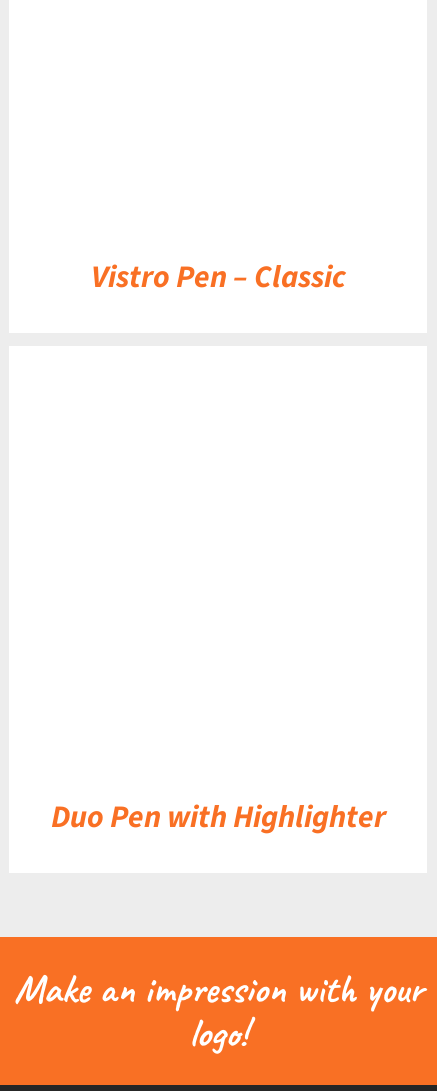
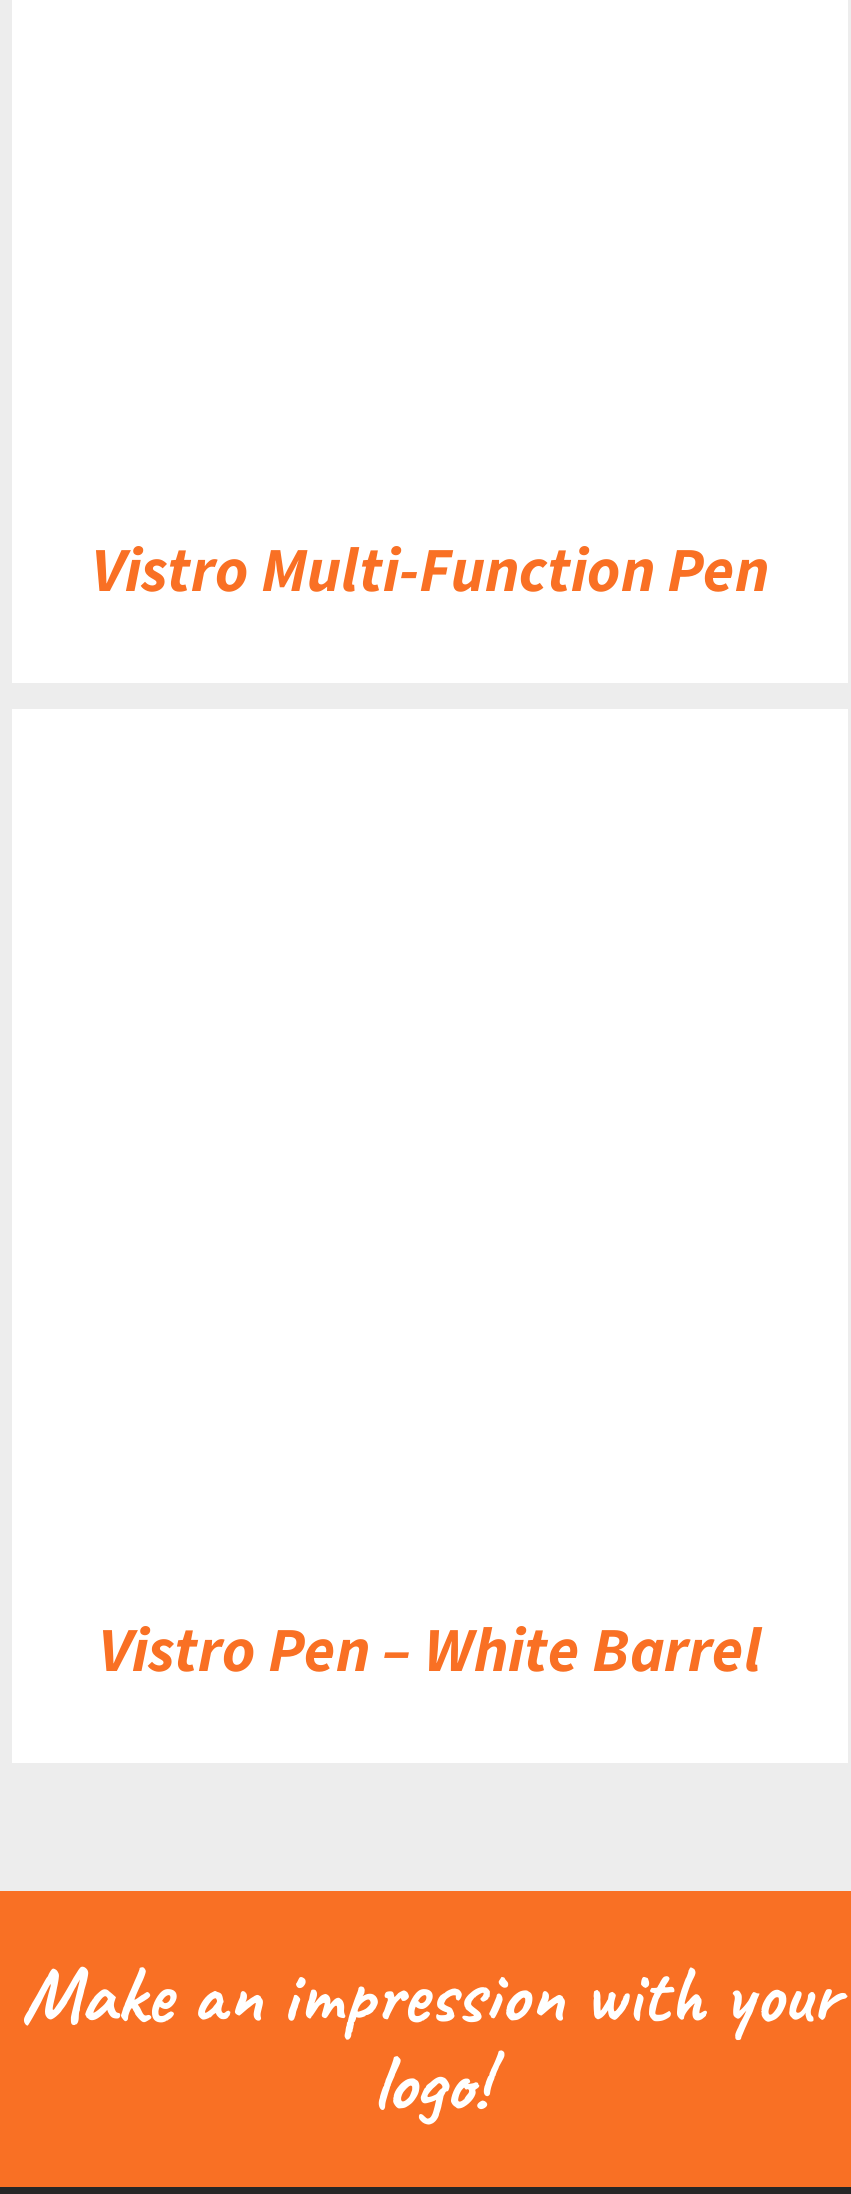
[90,255,345,300] Vistro Pen – Classic -> [91,527,769,617] Vistro Multi-Function Pen
[50,795,385,840] Duo Pen with Highlighter -> [98,1607,762,1697] Vistro Pen – White Barrel

